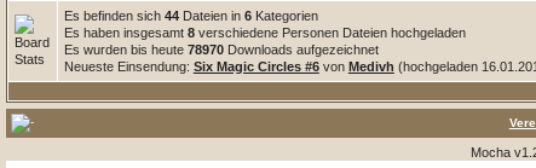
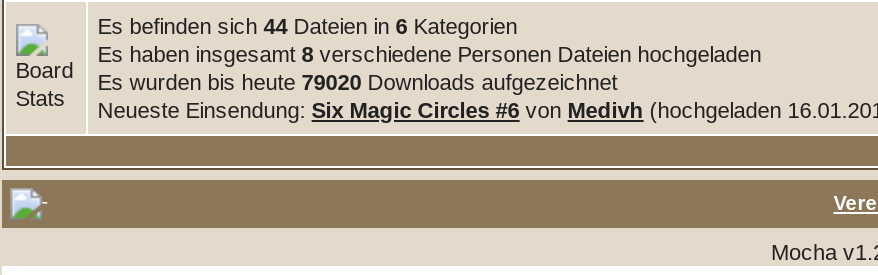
[64,42,378,57] Es wurden bis heute 78970 Downloads aufgezeichnet -> [98,70,618,94] Es wurden bis heute 79020 Downloads aufgezeichnet

